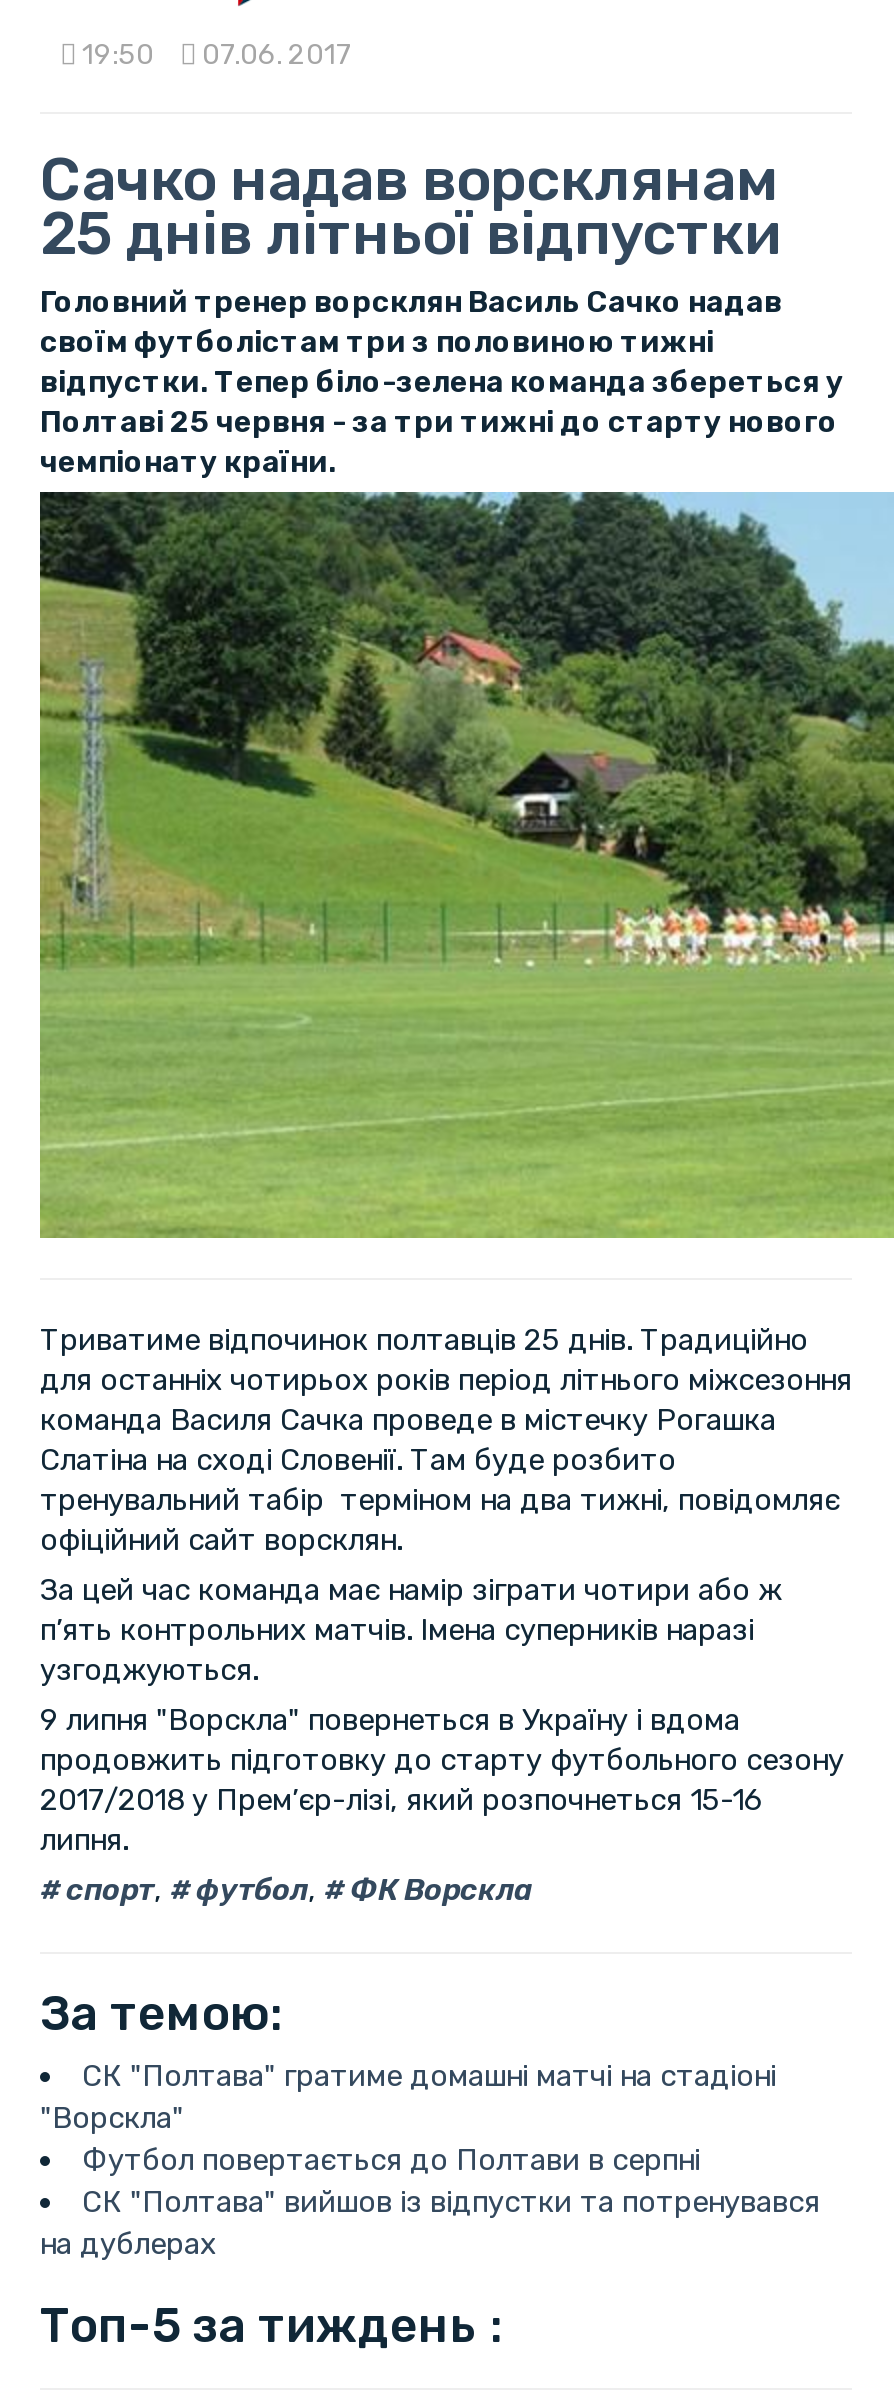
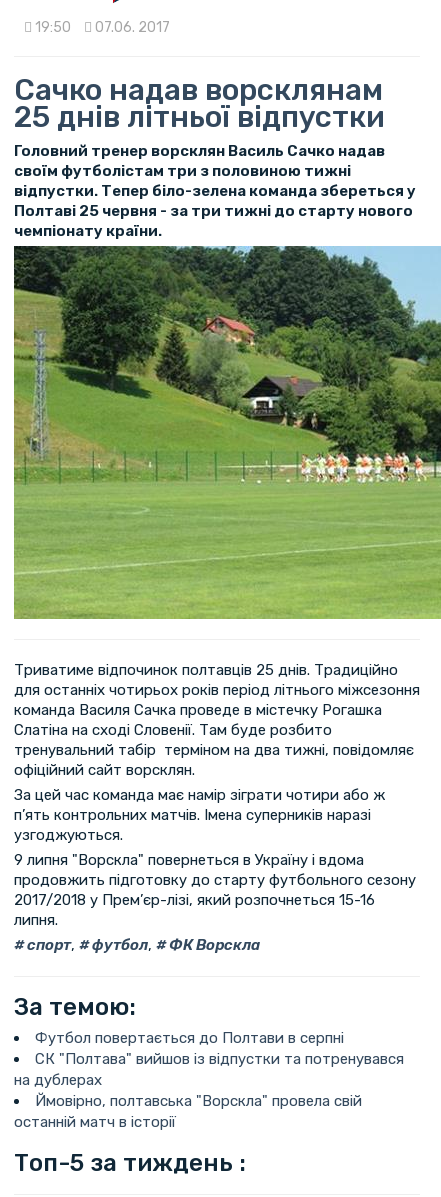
[40,2058,776,2136] СК "Полтава" гратиме домашні матчі на стадіоні | "Ворскла" -> none
moved [40,2142,820,2262] -> [14,1029,404,1089]: Футбол повертається до Полтави в серпні | СК "Полтава" вийшов із відпустки та потренувався | на дублерах
none -> [14,1092,362,1131] Ймовірно, полтавська "Ворскла" провела свій | останній матч в історії

